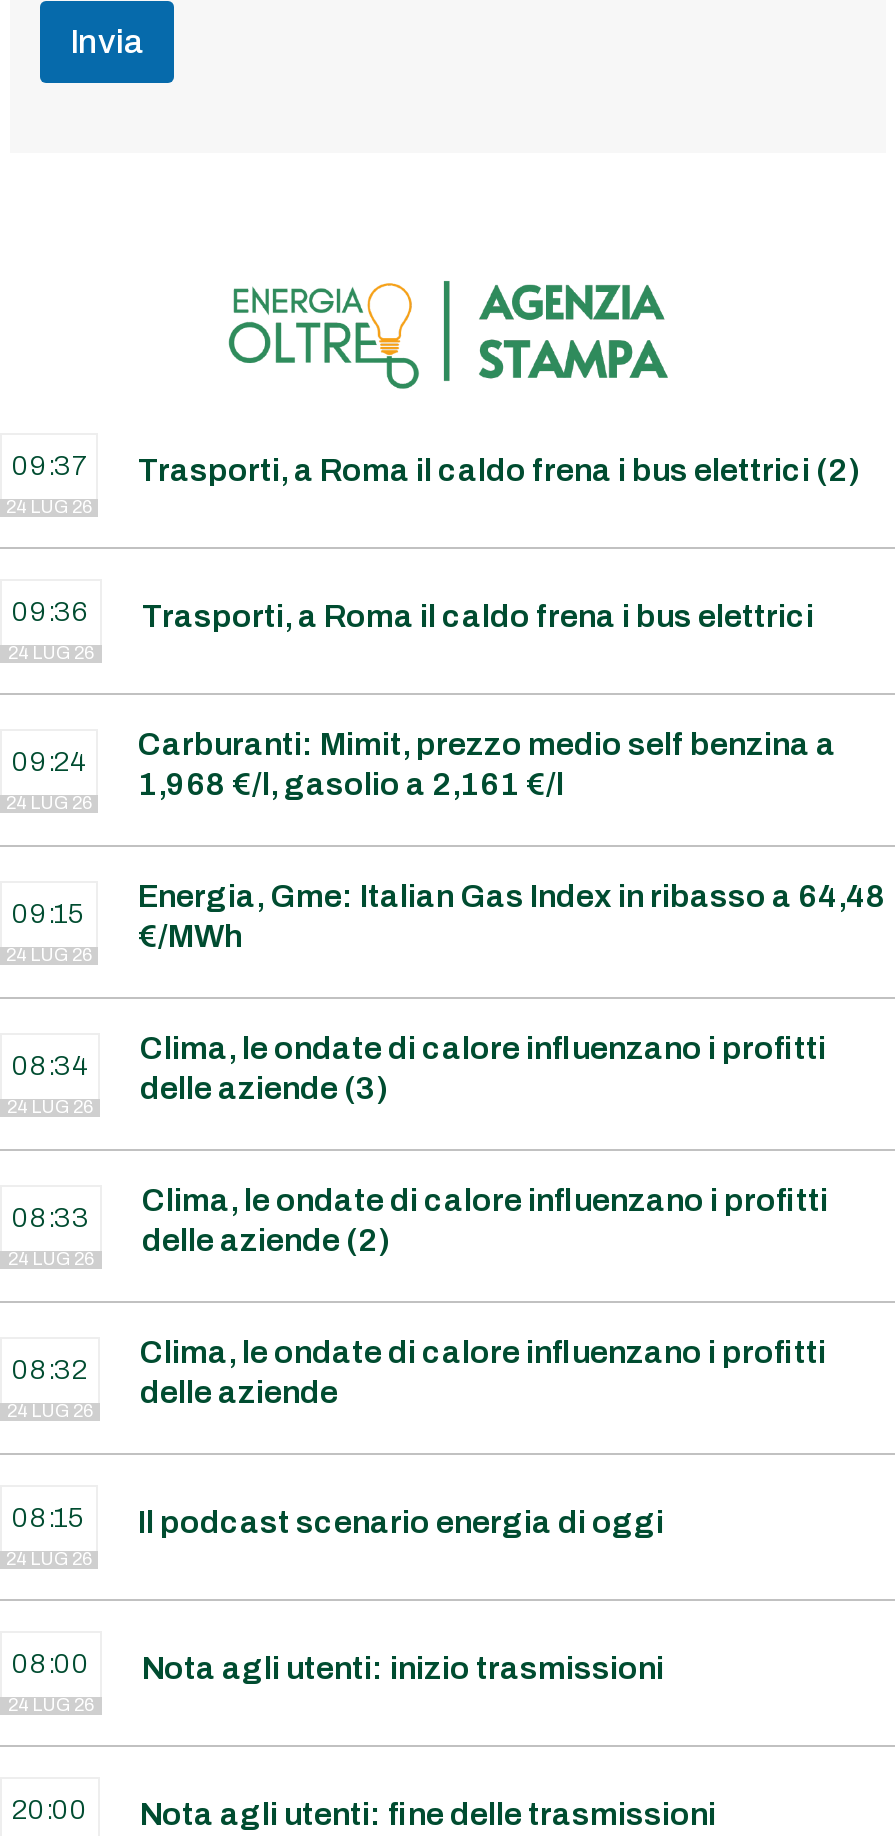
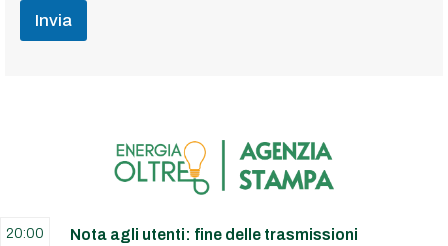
[6,451,92,517] 09:37 | 24 LUG 26 -> none
[138,452,860,486] Trasporti, a Roma il caldo frena i bus elettrici (2) -> none
[8,597,94,663] 09:36 | 24 LUG 26 -> none
[142,598,814,632] Trasporti, a Roma il caldo frena i bus elettrici -> none
[138,727,836,801] Carburanti: Mimit, prezzo medio self benzina a | 1,968 €/l, gasolio a 2,161 €/l -> none
[6,746,92,812] 09:24 | 24 LUG 26 -> none
[138,879,886,953] Energia, Gme: Italian Gas Index in ribasso a 64,48 | €/MWh -> none
[6,898,92,964] 09:15 | 24 LUG 26 -> none
[140,1031,826,1105] Clima, le ondate di calore influenzano i profitti | delle aziende (3) -> none
[7,1050,93,1116] 08:34 | 24 LUG 26 -> none
[142,1183,828,1257] Clima, le ondate di calore influenzano i profitti | delle aziende (2) -> none
[8,1202,94,1268] 08:33 | 24 LUG 26 -> none
[140,1335,826,1409] Clima, le ondate di calore influenzano i profitti | delle aziende -> none
[7,1354,93,1420] 08:32 | 24 LUG 26 -> none
[6,1503,92,1569] 08:15 | 24 LUG 26 -> none
[138,1504,664,1538] Il podcast scenario energia di oggi -> none
[8,1649,94,1715] 08:00 | 24 LUG 26 -> none
[142,1650,664,1684] Nota agli utenti: inizio trasmissioni -> none

